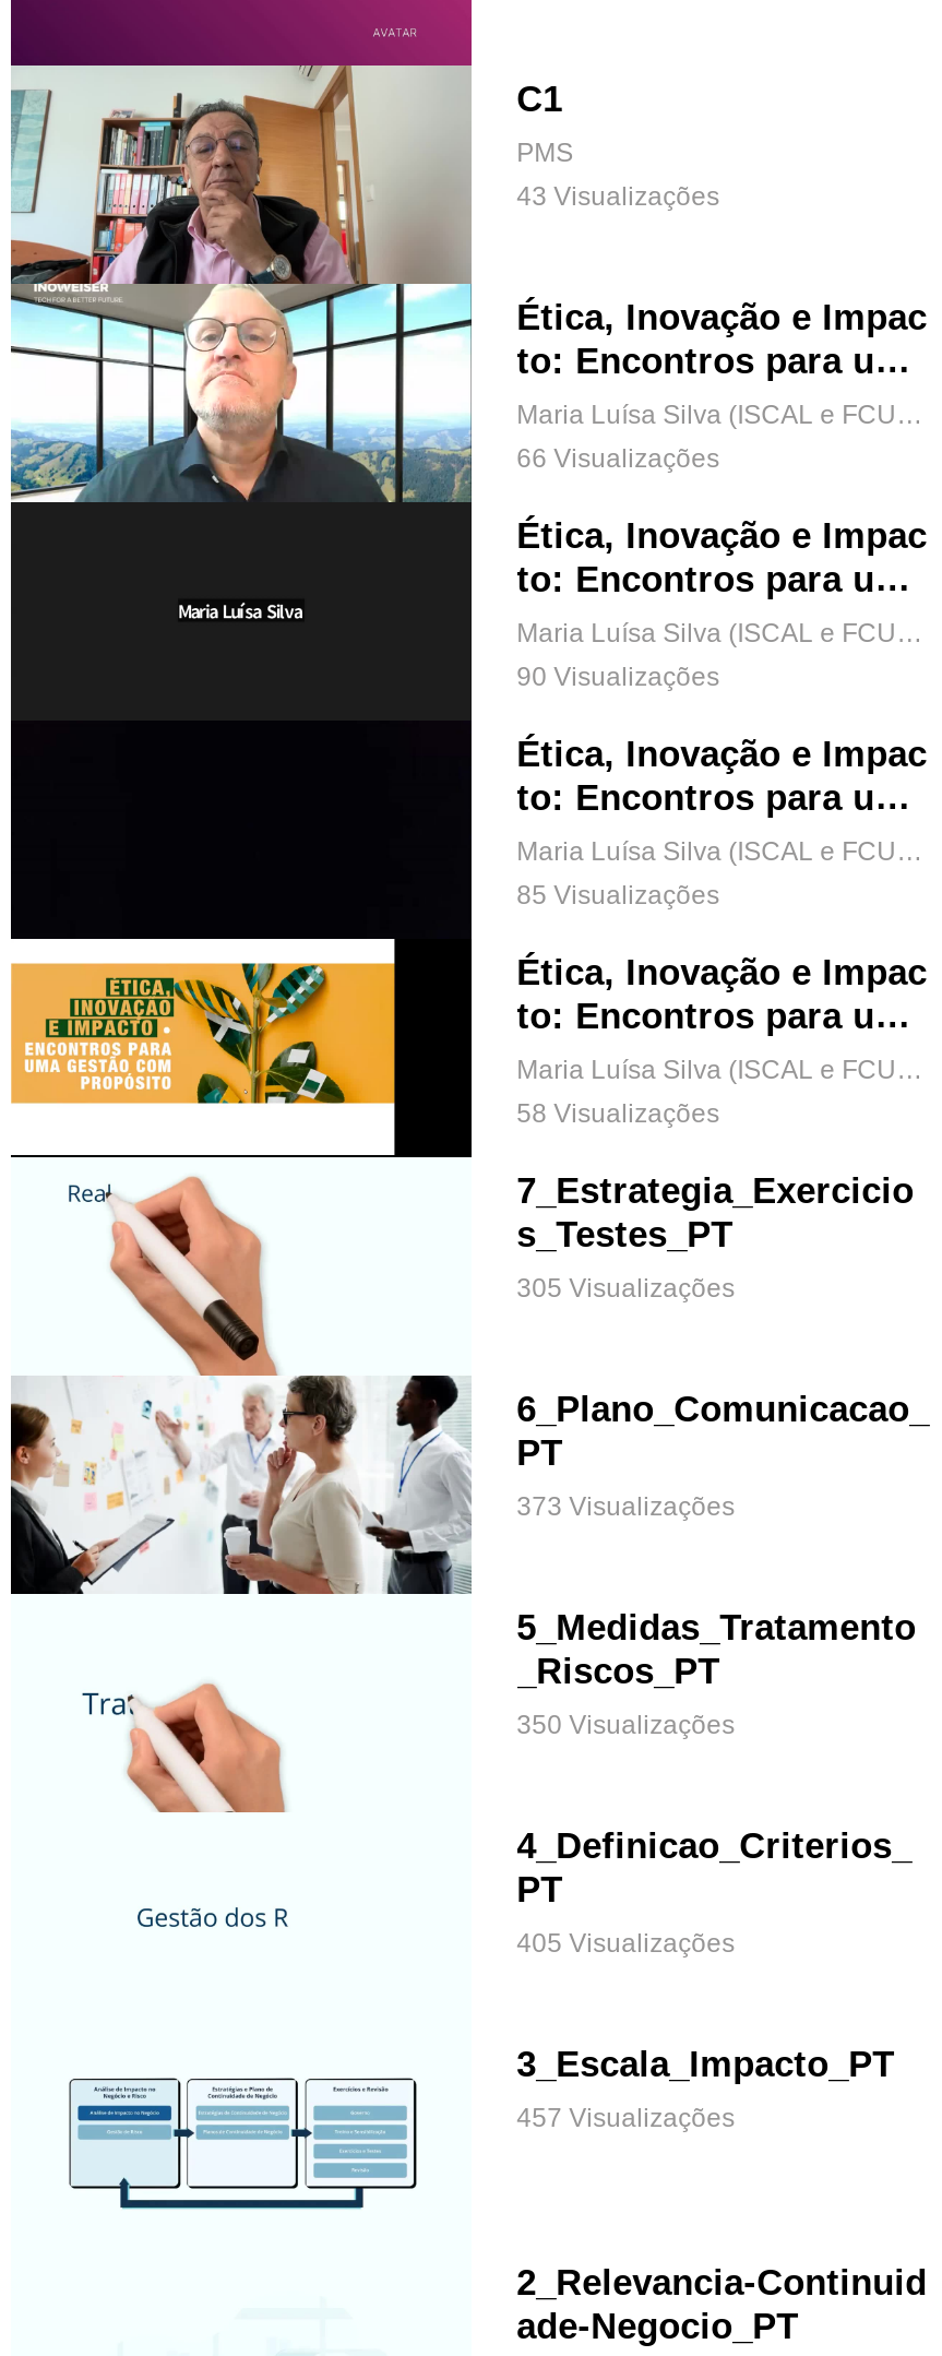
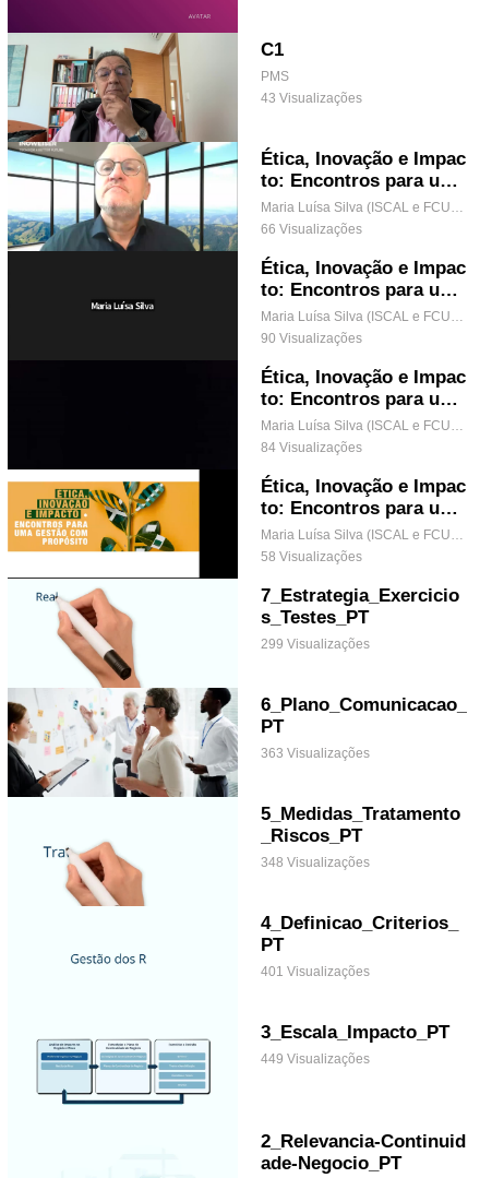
[517,879,720,910] 85 Visualizações -> [260,440,362,455] 84 Visualizações
[517,1272,735,1303] 305 Visualizações -> [260,636,369,651] 299 Visualizações
[517,1490,735,1521] 373 Visualizações -> [260,745,369,761] 363 Visualizações
[517,1709,735,1739] 350 Visualizações -> [260,854,369,870] 348 Visualizações
[517,1927,735,1958] 405 Visualizações -> [260,964,369,979] 401 Visualizações
[517,2102,735,2132] 457 Visualizações -> [260,1051,369,1066] 449 Visualizações

